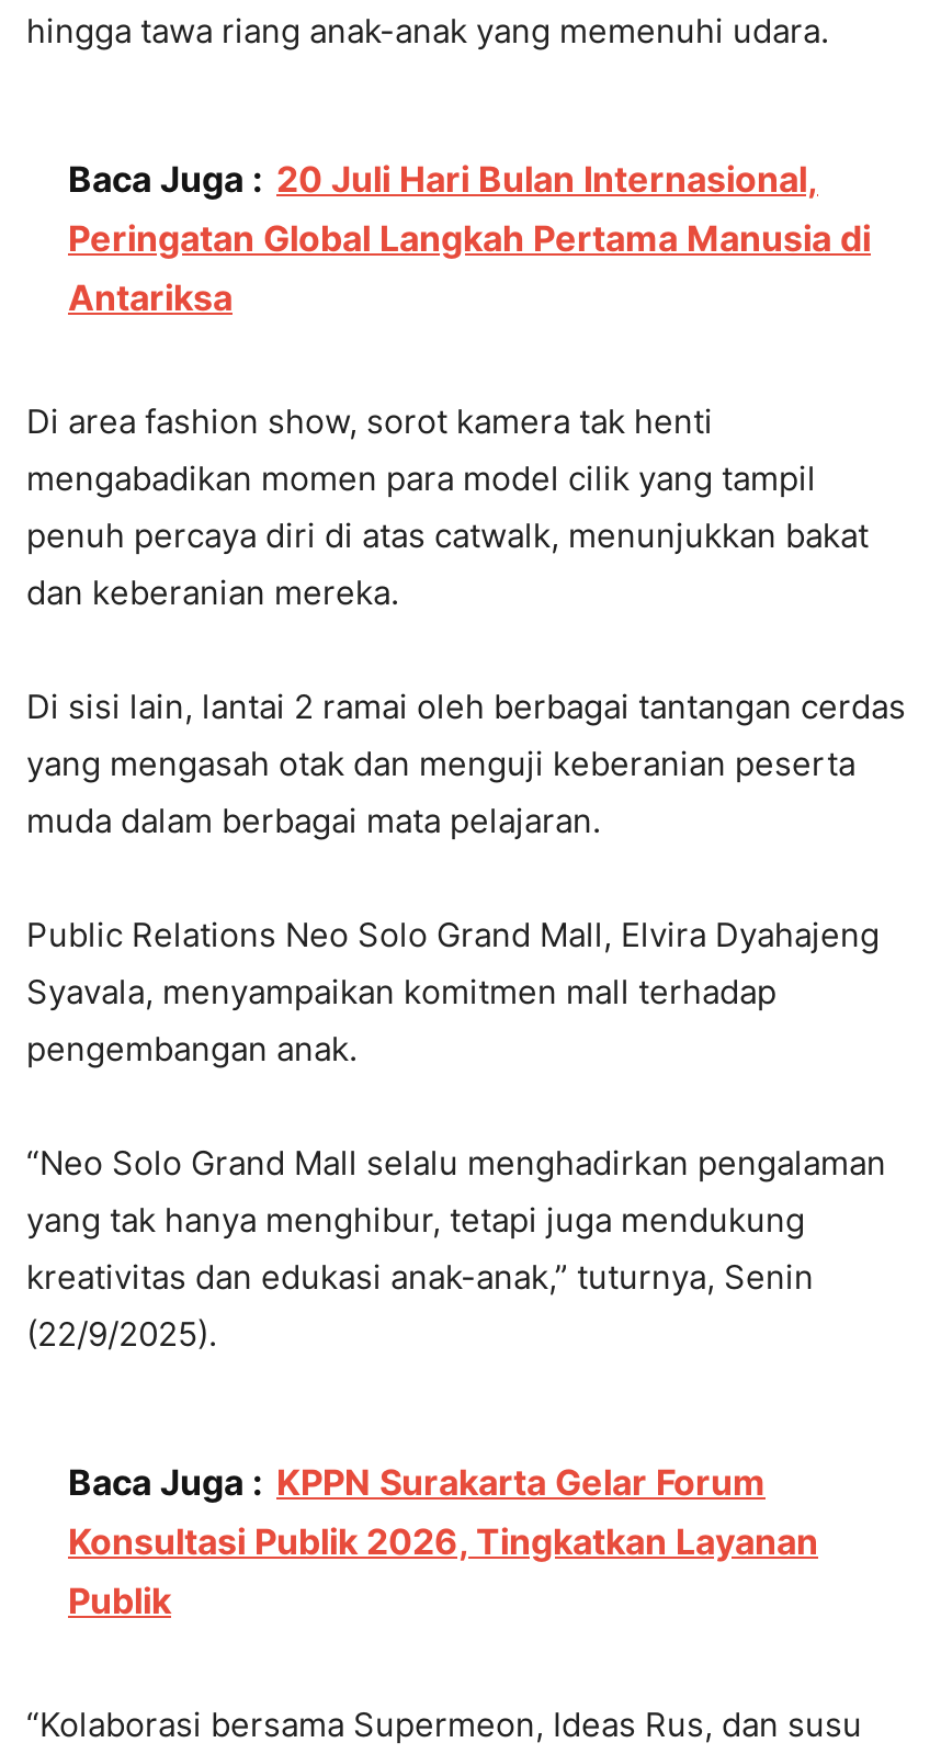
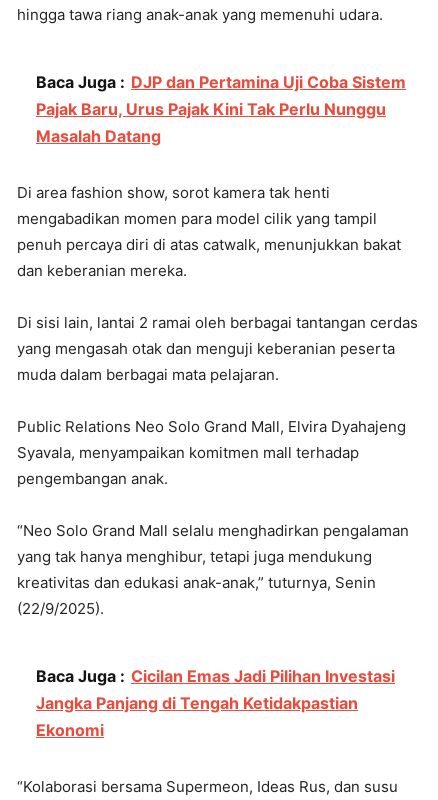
[68,157,871,319] Baca Juga : 20 Juli Hari Bulan Internasional, | Peringatan Global Langkah Pertama Manusia di | Antariksa -> [36,72,406,146] Baca Juga : DJP dan Pertamina Uji Coba Sistem | Pajak Baru, Urus Pajak Kini Tak Perlu Nunggu | Masalah Datang
[68,1460,818,1622] Baca Juga : KPPN Surakarta Gelar Forum | Konsultasi Publik 2026, Tingkatkan Layanan | Publik -> [36,666,395,740] Baca Juga : Cicilan Emas Jadi Pilihan Investasi | Jangka Panjang di Tengah Ketidakpastian | Ekonomi

